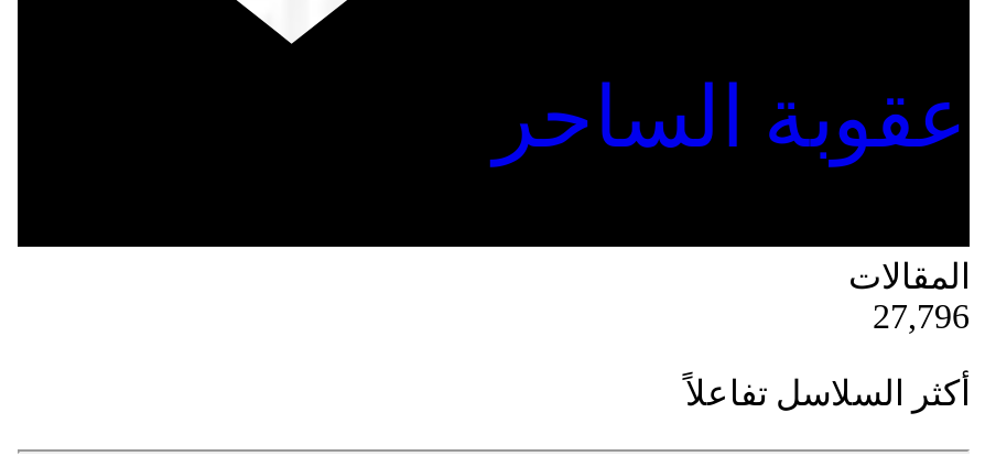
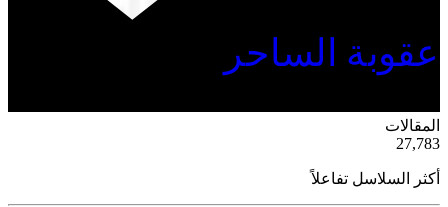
[873,298,970,335] 27,796 -> [396,135,440,152] 27,783

